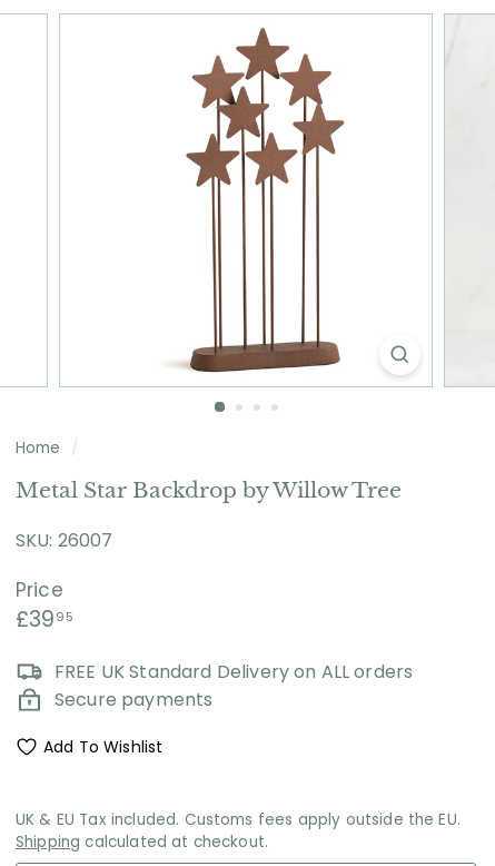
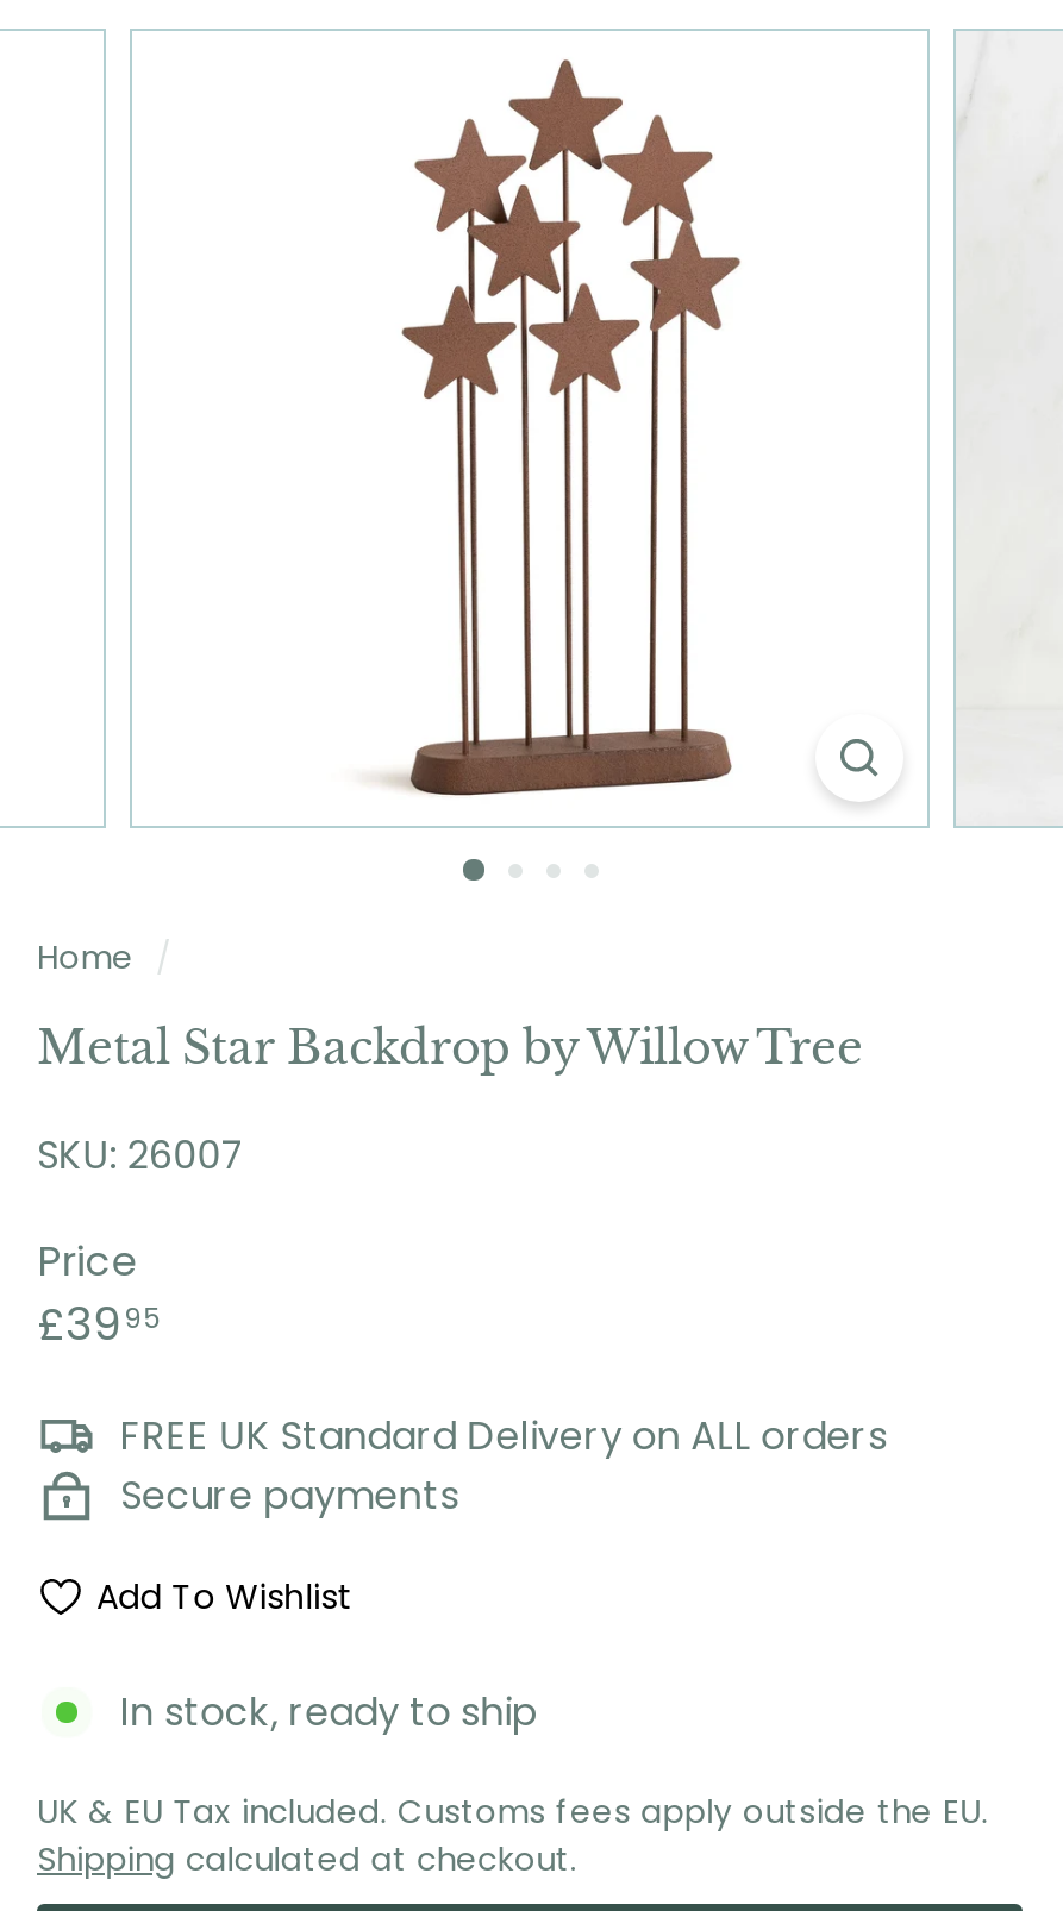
none -> [120,1684,539,1738] In stock, ready to ship

